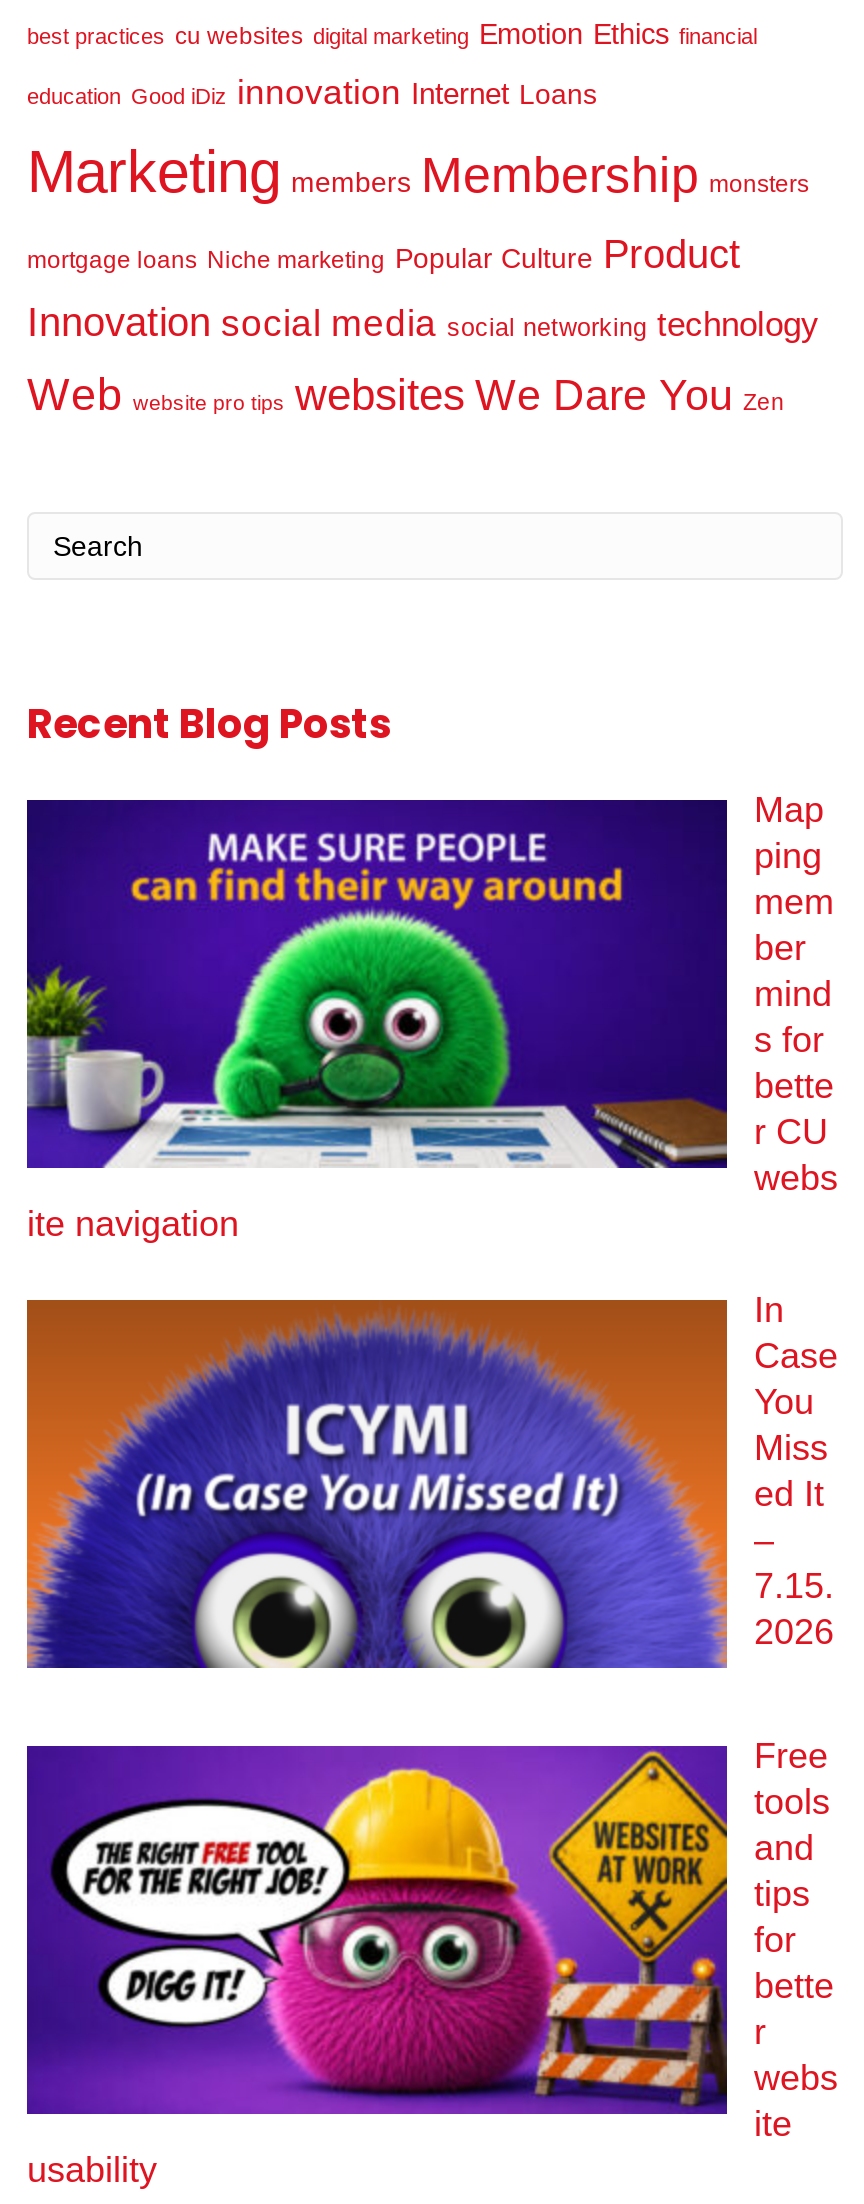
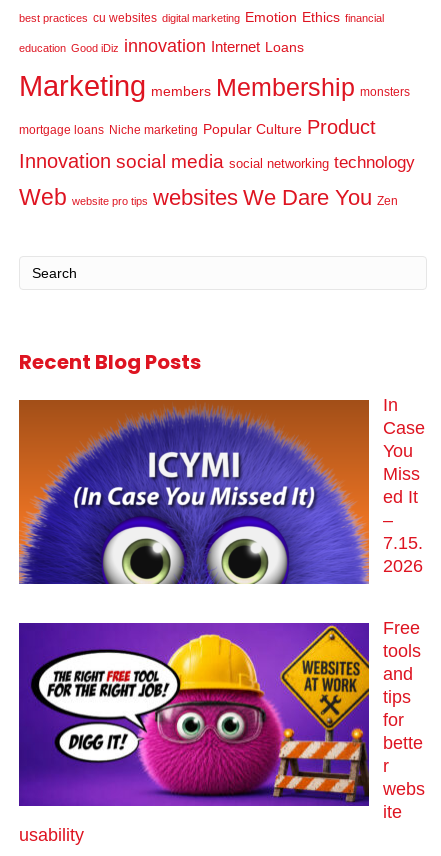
[25,790,838,1244] [image] | Map | ping | mem | ber | mind | s for | bette | r CU | webs | ite navigation -> none

